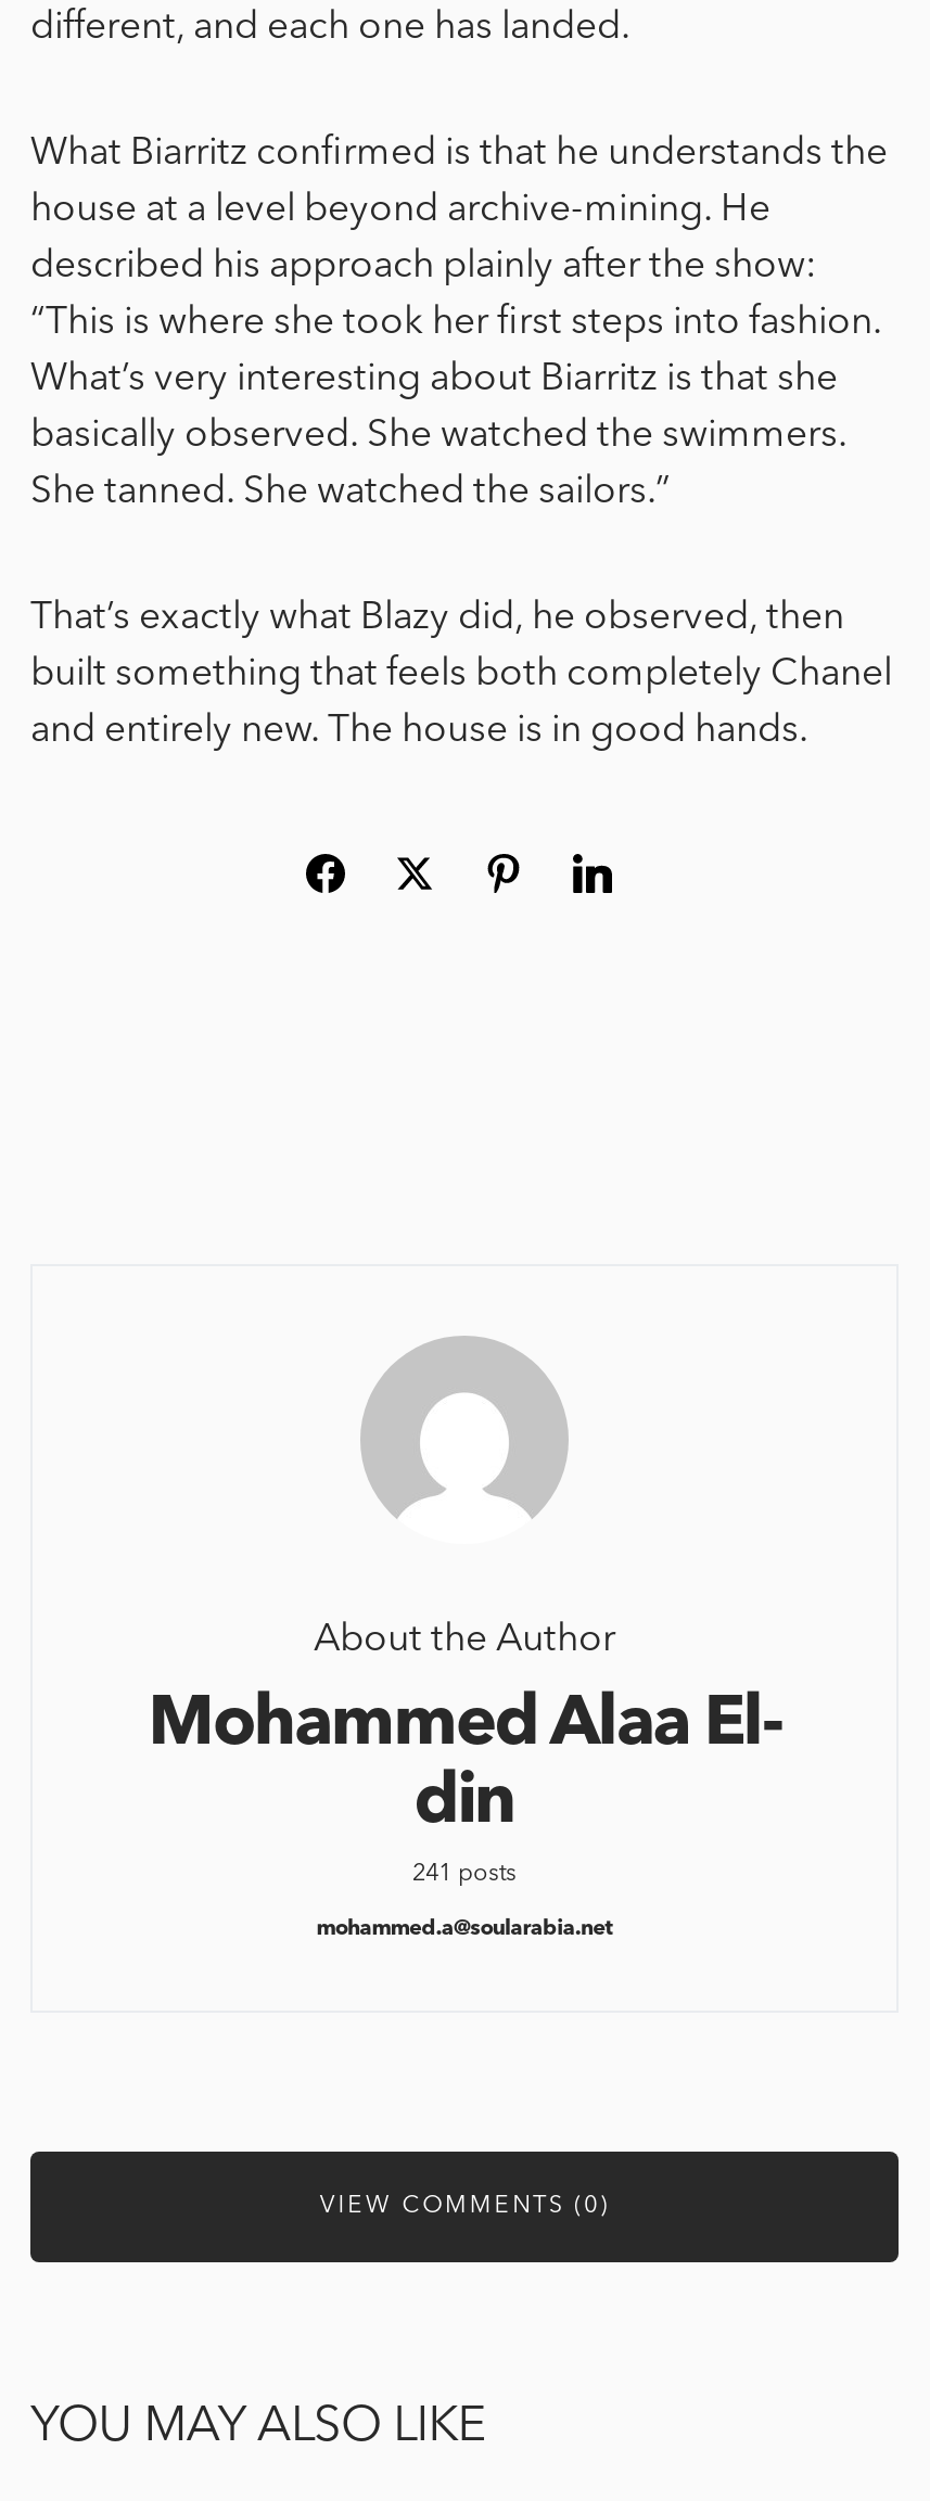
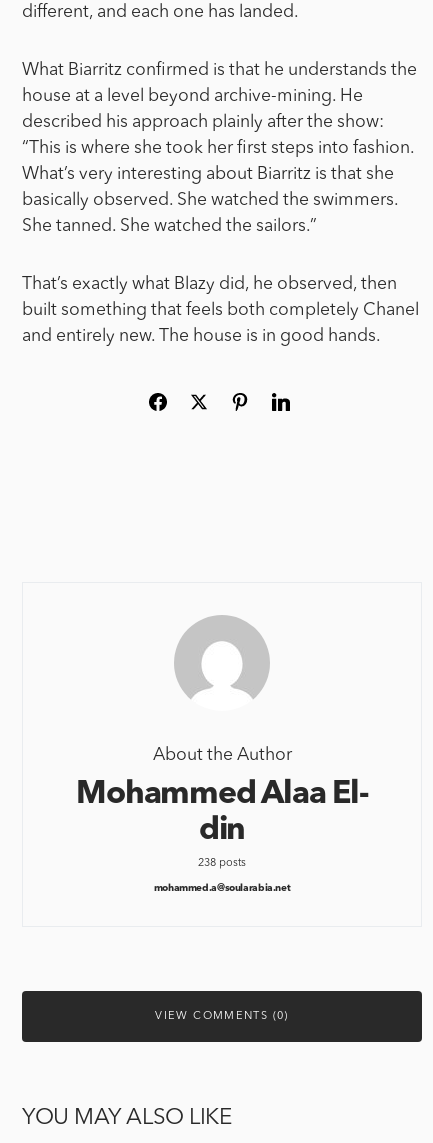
[412,1863,517,1887] 241 posts -> [198,858,246,869] 238 posts

